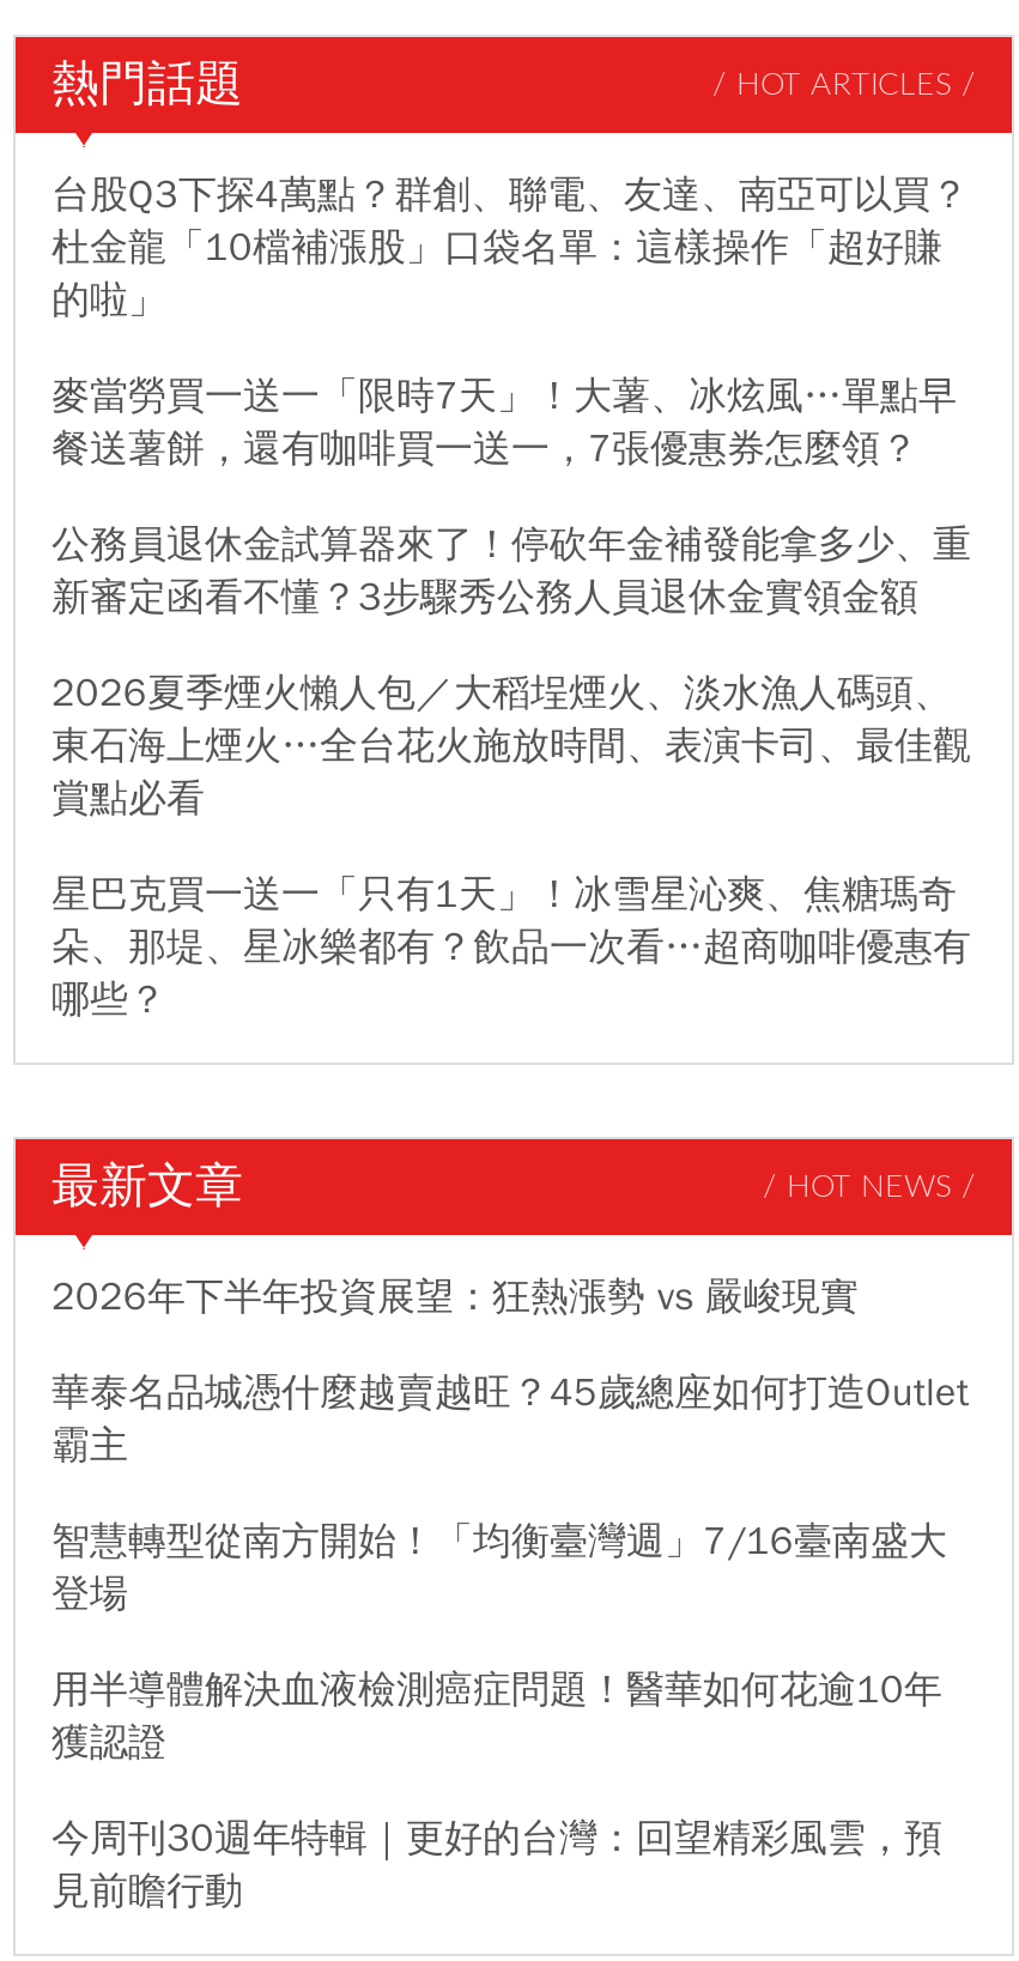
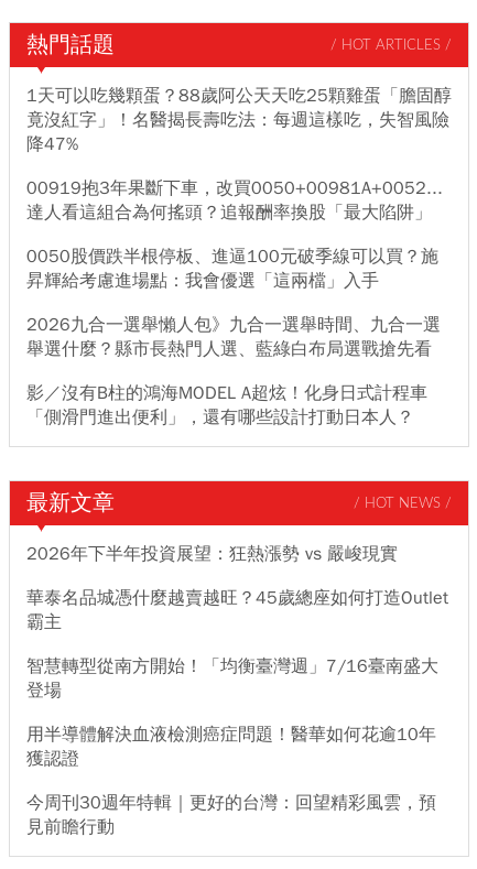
[51,172,969,326] 台股Q3下探4萬點？群創、聯電、友達、南亞可以買？ | 杜金龍「10檔補漲股」口袋名單：這樣操作「超好賺 | 的啦」 -> [26,85,452,156] 1天可以吃幾顆蛋？88歲阿公天天吃25顆雞蛋「膽固醇 | 竟沒紅字」！名醫揭長壽吃法：每週這樣吃，失智風險 | 降47%
[51,374,957,474] 麥當勞買一送一「限時7天」！大薯、冰炫風…單點早 | 餐送薯餅，還有咖啡買一送一，7張優惠券怎麼領？ -> [26,178,443,224] 00919抱3年果斷下車，改買0050+00981A+0052... | 達人看這組合為何搖頭？追報酬率換股「最大陷阱」
[51,522,971,623] 公務員退休金試算器來了！停砍年金補發能拿多少、重 | 新審定函看不懂？3步驟秀公務人員退休金實領金額 -> [26,246,438,292] 0050股價跌半根停板、進逼100元破季線可以買？施 | 昇輝給考慮進場點：我會優選「這兩檔」入手
[51,671,971,824] 2026夏季煙火懶人包／大稻埕煙火、淡水漁人碼頭、 | 東石海上煙火…全台花火施放時間、表演卡司、最佳觀 | 賞點必看 -> [26,314,441,361] 2026九合一選舉懶人包》九合一選舉時間、九合一選 | 舉選什麼？縣市長熱門人選、藍綠白布局選戰搶先看
[51,872,971,1025] 星巴克買一送一「只有1天」！冰雪星沁爽、焦糖瑪奇 | 朵、那堤、星冰樂都有？飲品一次看…超商咖啡優惠有 | 哪些？ -> [26,383,427,429] 影／沒有B柱的鴻海MODEL A超炫！化身日式計程車 | 「側滑門進出便利」，還有哪些設計打動日本人？

